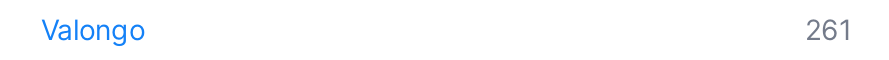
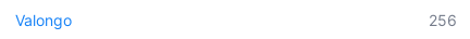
[805,11,853,45] 261 -> [429,10,457,29] 256

